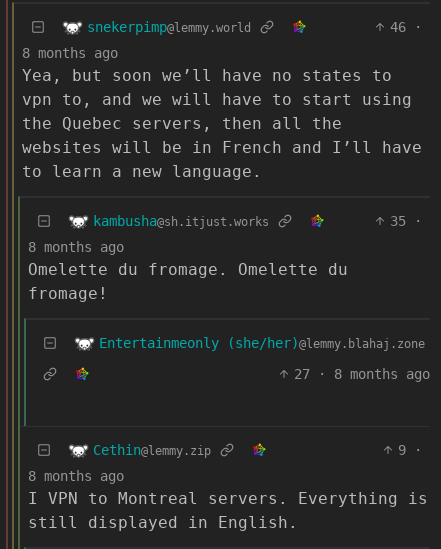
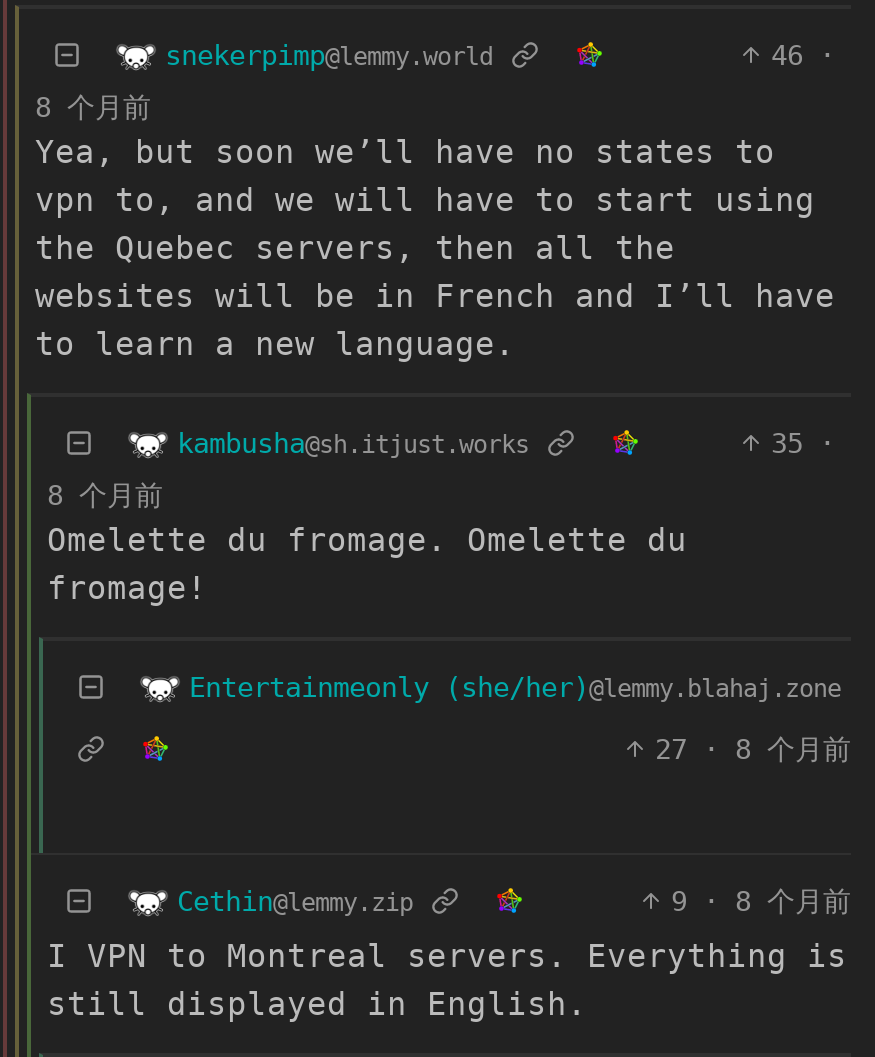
[22,45,118,61] 8 months ago -> [35,91,151,123] 8 个月前
[28,239,124,255] 8 months ago -> [47,479,163,511] 8 个月前
[294,366,430,382] 27 · 8 months ago -> [655,733,851,765] 27 · 8 个月前
[28,442,422,484] 9 · | 8 months ago -> [671,885,851,917] 9 · 8 个月前

